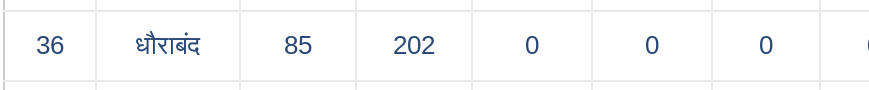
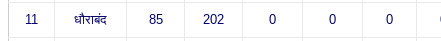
[36,29,64,59] 36 -> [25,12,38,27] 11

